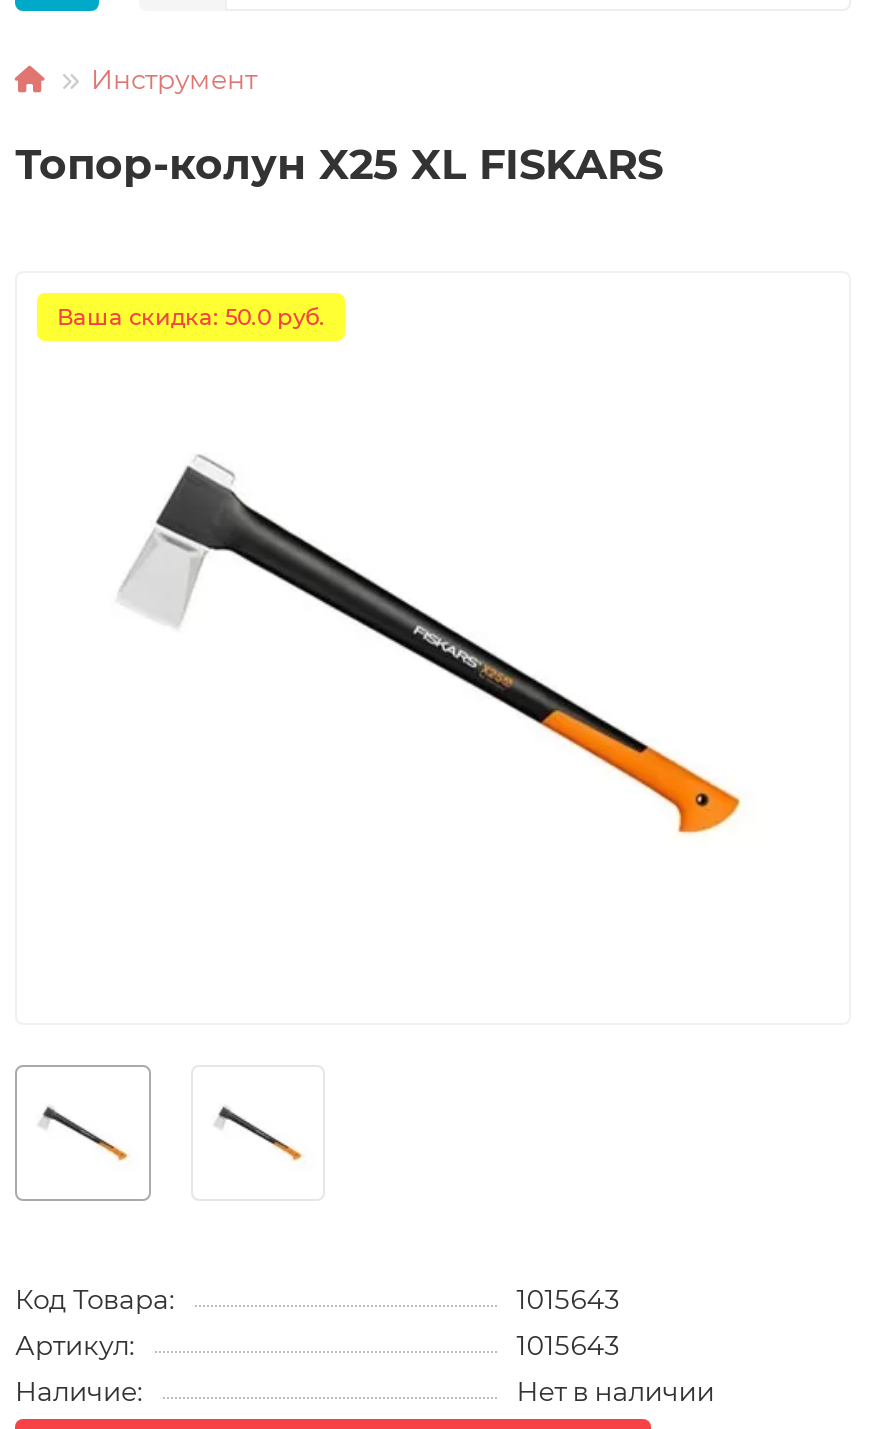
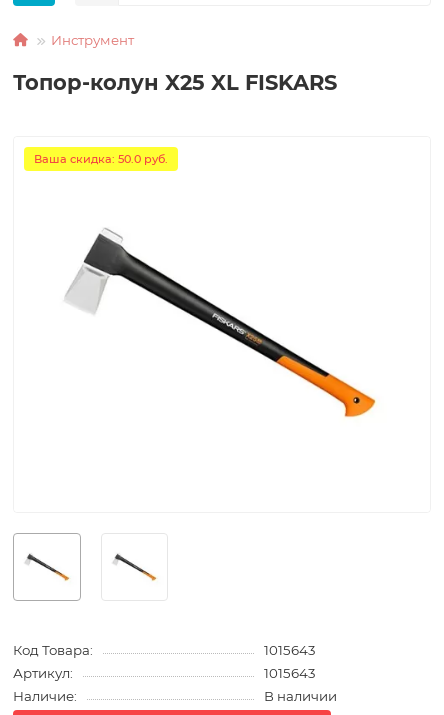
[517,1375,715,1407] Нет в наличии -> [264,688,337,704] В наличии

